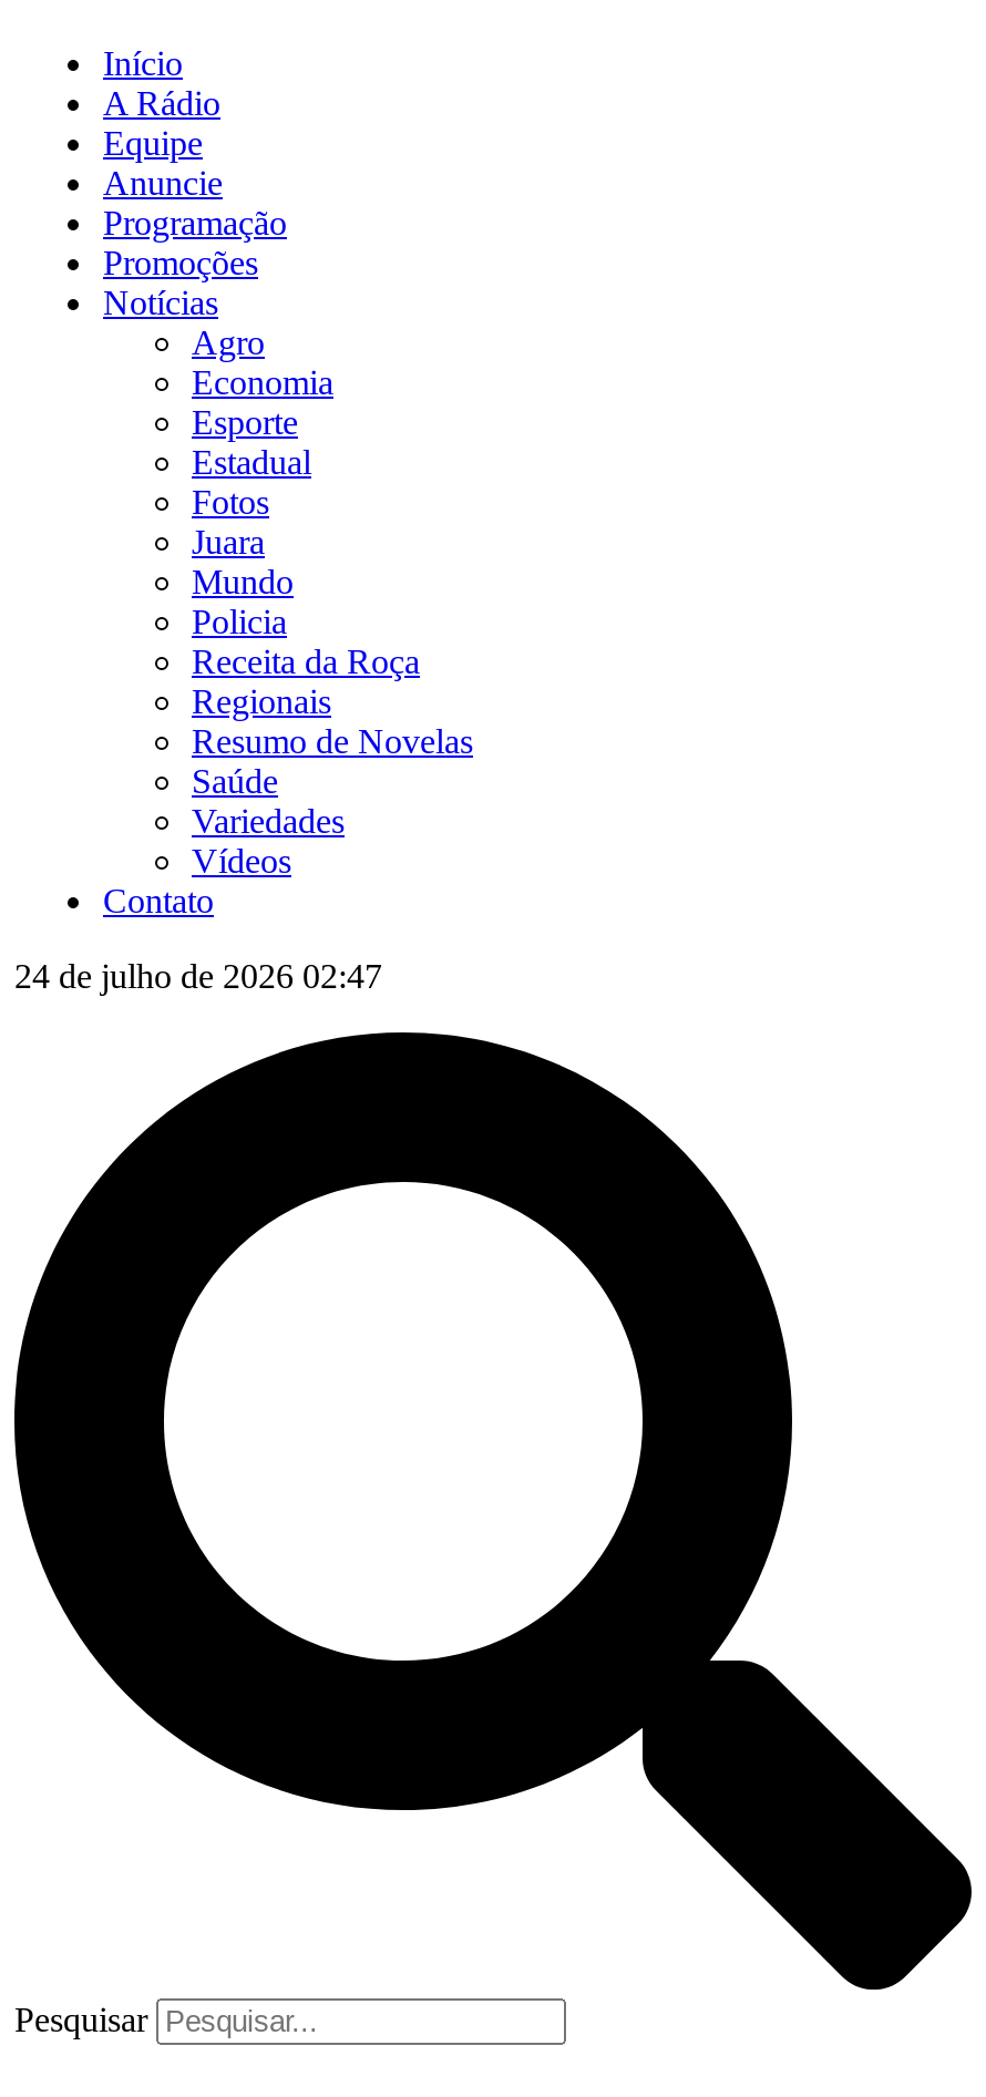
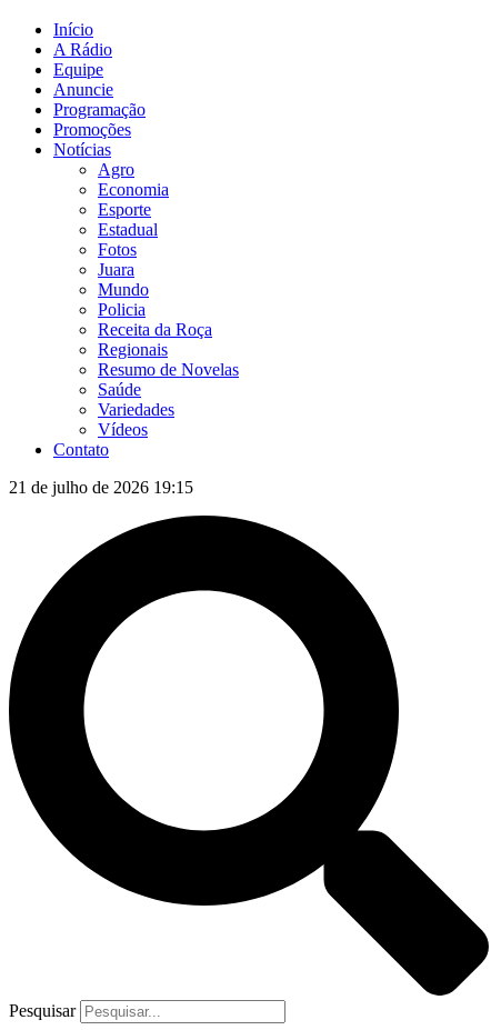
[14,957,382,995] 24 de julho de 2026 02:47 -> [9,478,193,497] 21 de julho de 2026 19:15

